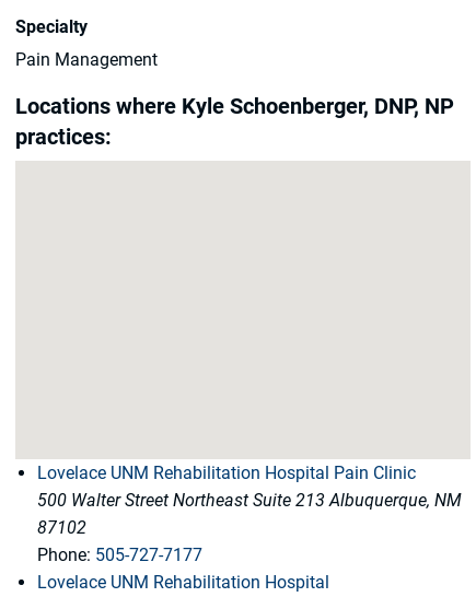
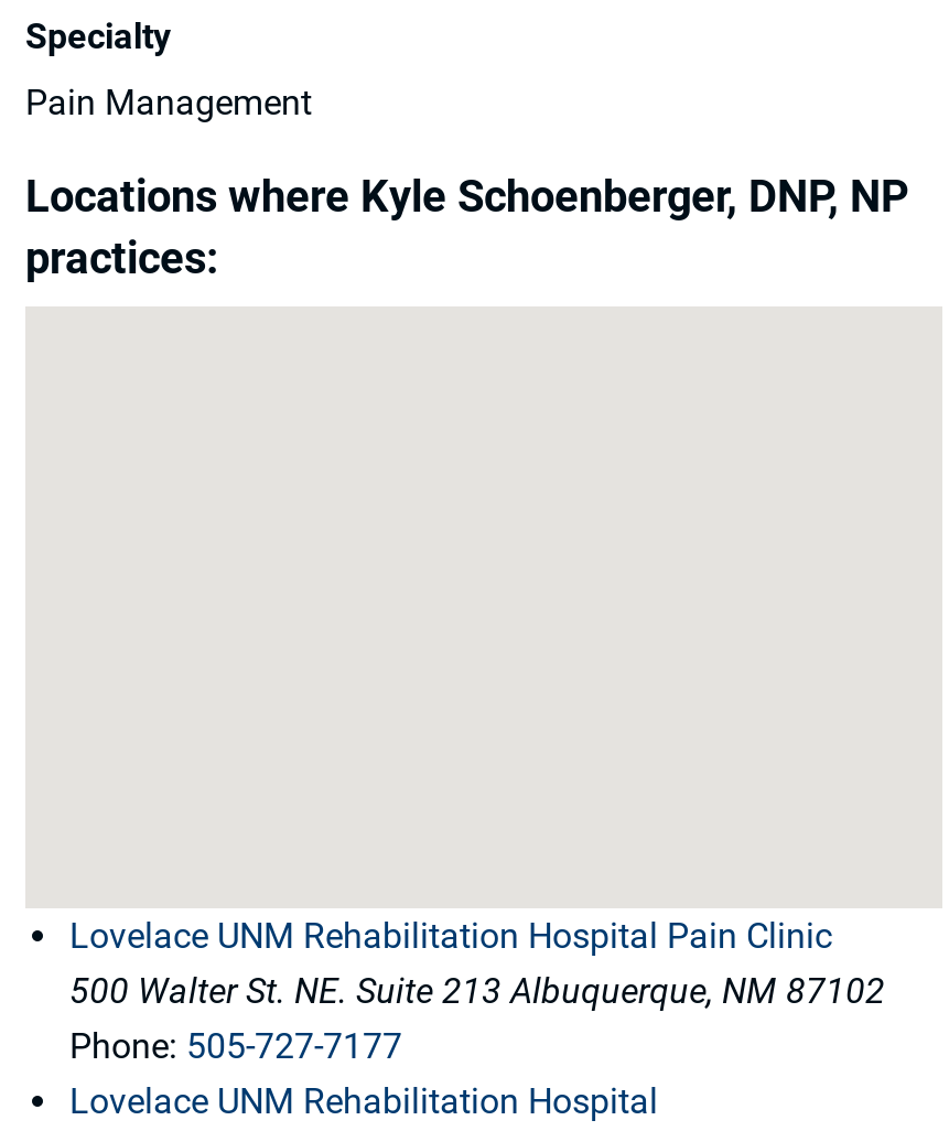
[37,490,462,538] 500 Walter Street Northeast Suite 213 Albuquerque, NM | 87102 -> [69,969,885,1011] 500 Walter St. NE. Suite 213 Albuquerque, NM 87102

